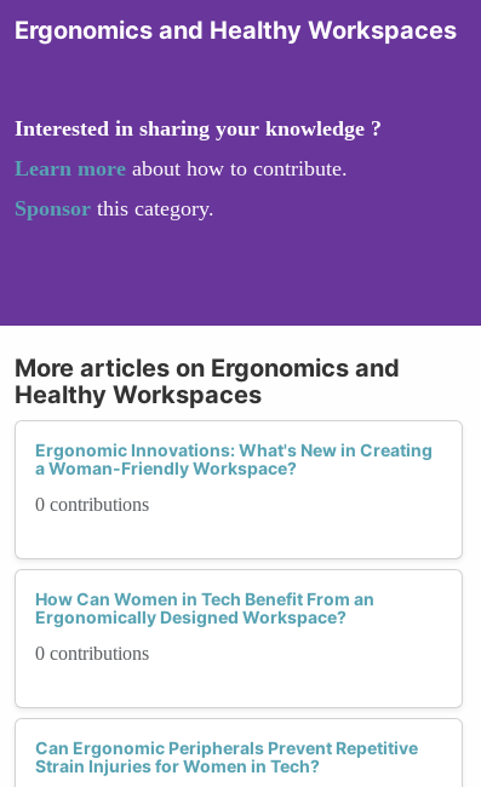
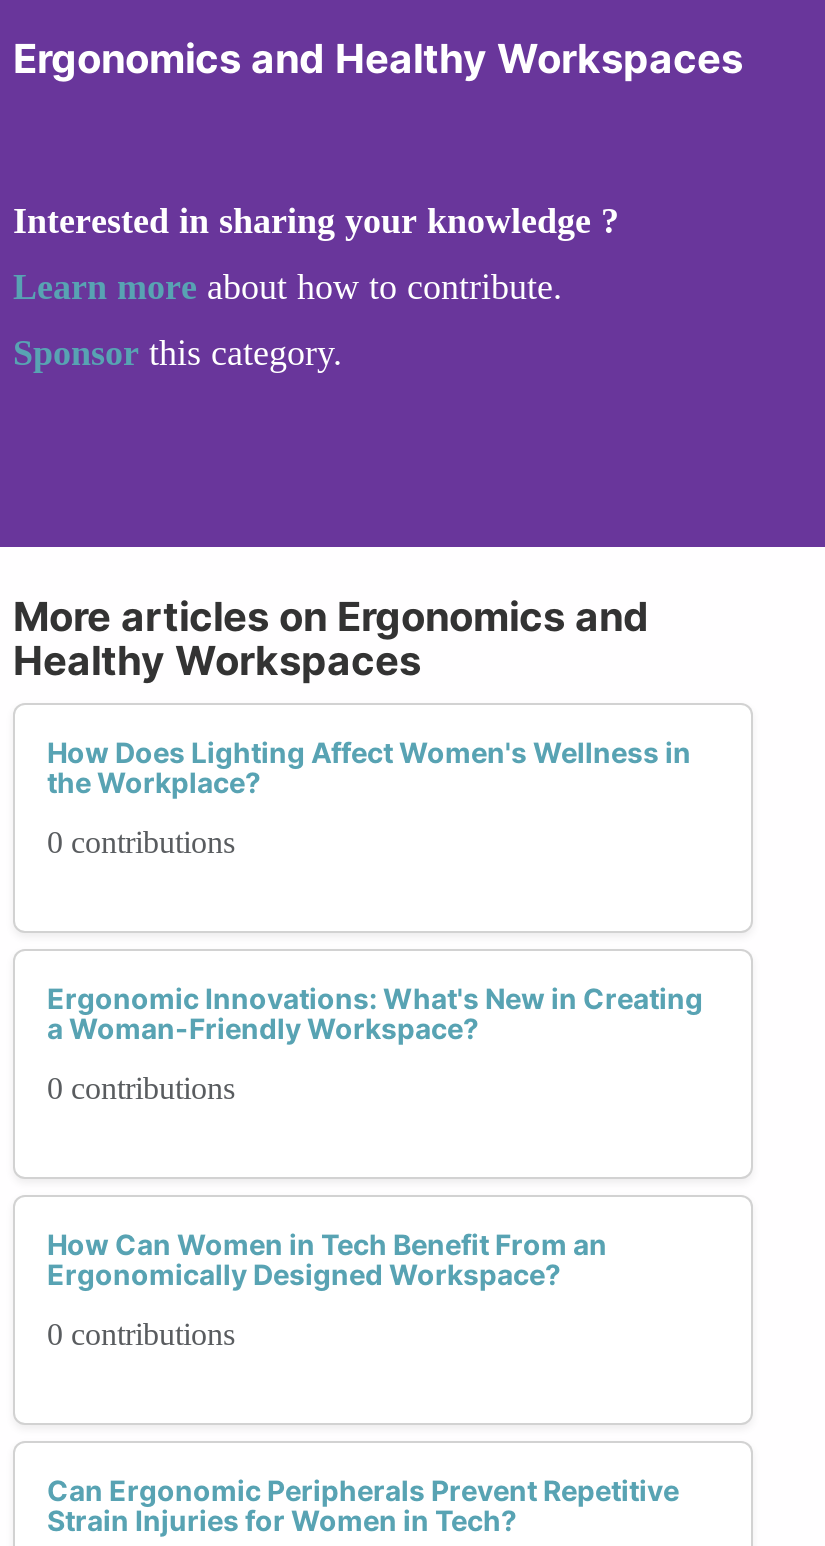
none -> [47,735,691,859] How Does Lighting Affect Women's Wellness in | the Workplace? | 0 contributions

